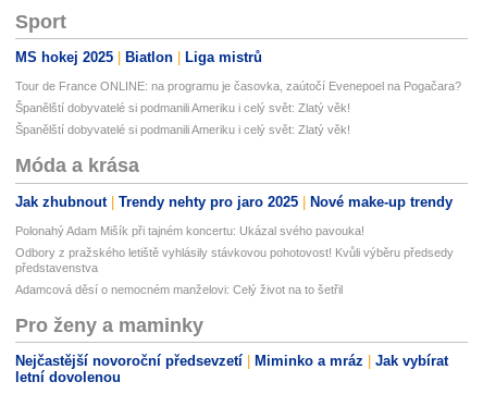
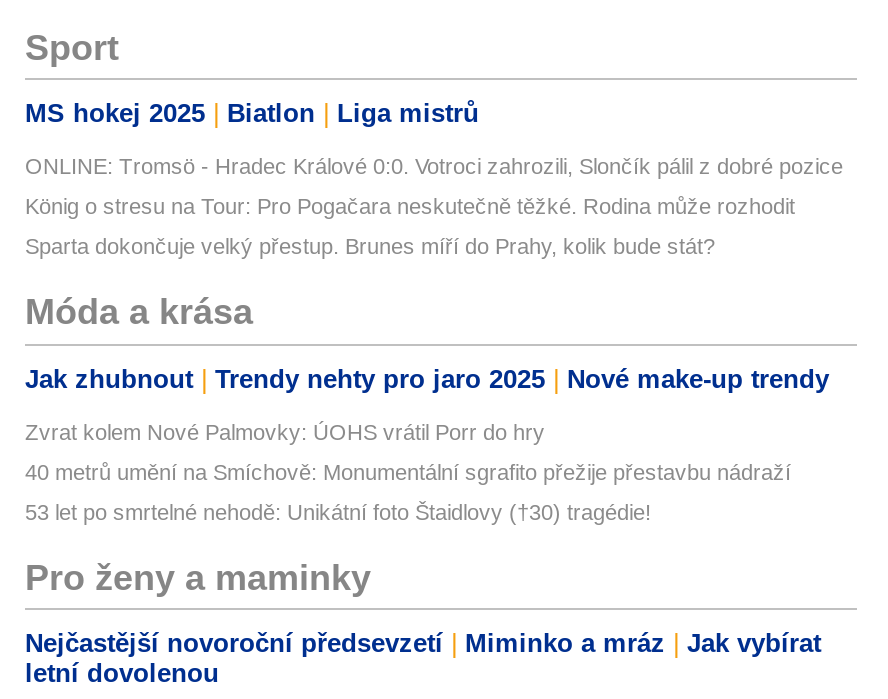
[15,80,461,93] Tour de France ONLINE: na programu je časovka, zaútočí Evenepoel na Pogačara? -> [25,154,843,178] ONLINE: Tromsö - Hradec Králové 0:0. Votroci zahrozili, Slončík pálil z dobré pozice
[15,101,350,114] Španělští dobyvatelé si podmanili Ameriku i celý svět: Zlatý věk! -> [25,194,795,218] König o stresu na Tour: Pro Pogačara neskutečně těžké. Rodina může rozhodit
[15,123,350,136] Španělští dobyvatelé si podmanili Ameriku i celý svět: Zlatý věk! -> [25,234,715,258] Sparta dokončuje velký přestup. Brunes míří do Prahy, kolik bude stát?
[15,224,364,237] Polonahý Adam Mišík při tajném koncertu: Ukázal svého pavouka! -> [25,419,545,443] Zvrat kolem Nové Palmovky: ÚOHS vrátil Porr do hry
[15,246,454,274] Odbory z pražského letiště vyhlásily stávkovou pohotovost! Kvůli výběru předsedy | představenstva -> [25,459,791,483] 40 metrů umění na Smíchově: Monumentální sgrafito přežije přestavbu nádraží
[15,283,343,296] Adamcová děsí o nemocném manželovi: Celý život na to šetřil -> [25,499,651,523] 53 let po smrtelné nehodě: Unikátní foto Štaidlovy (†30) tragédie!

